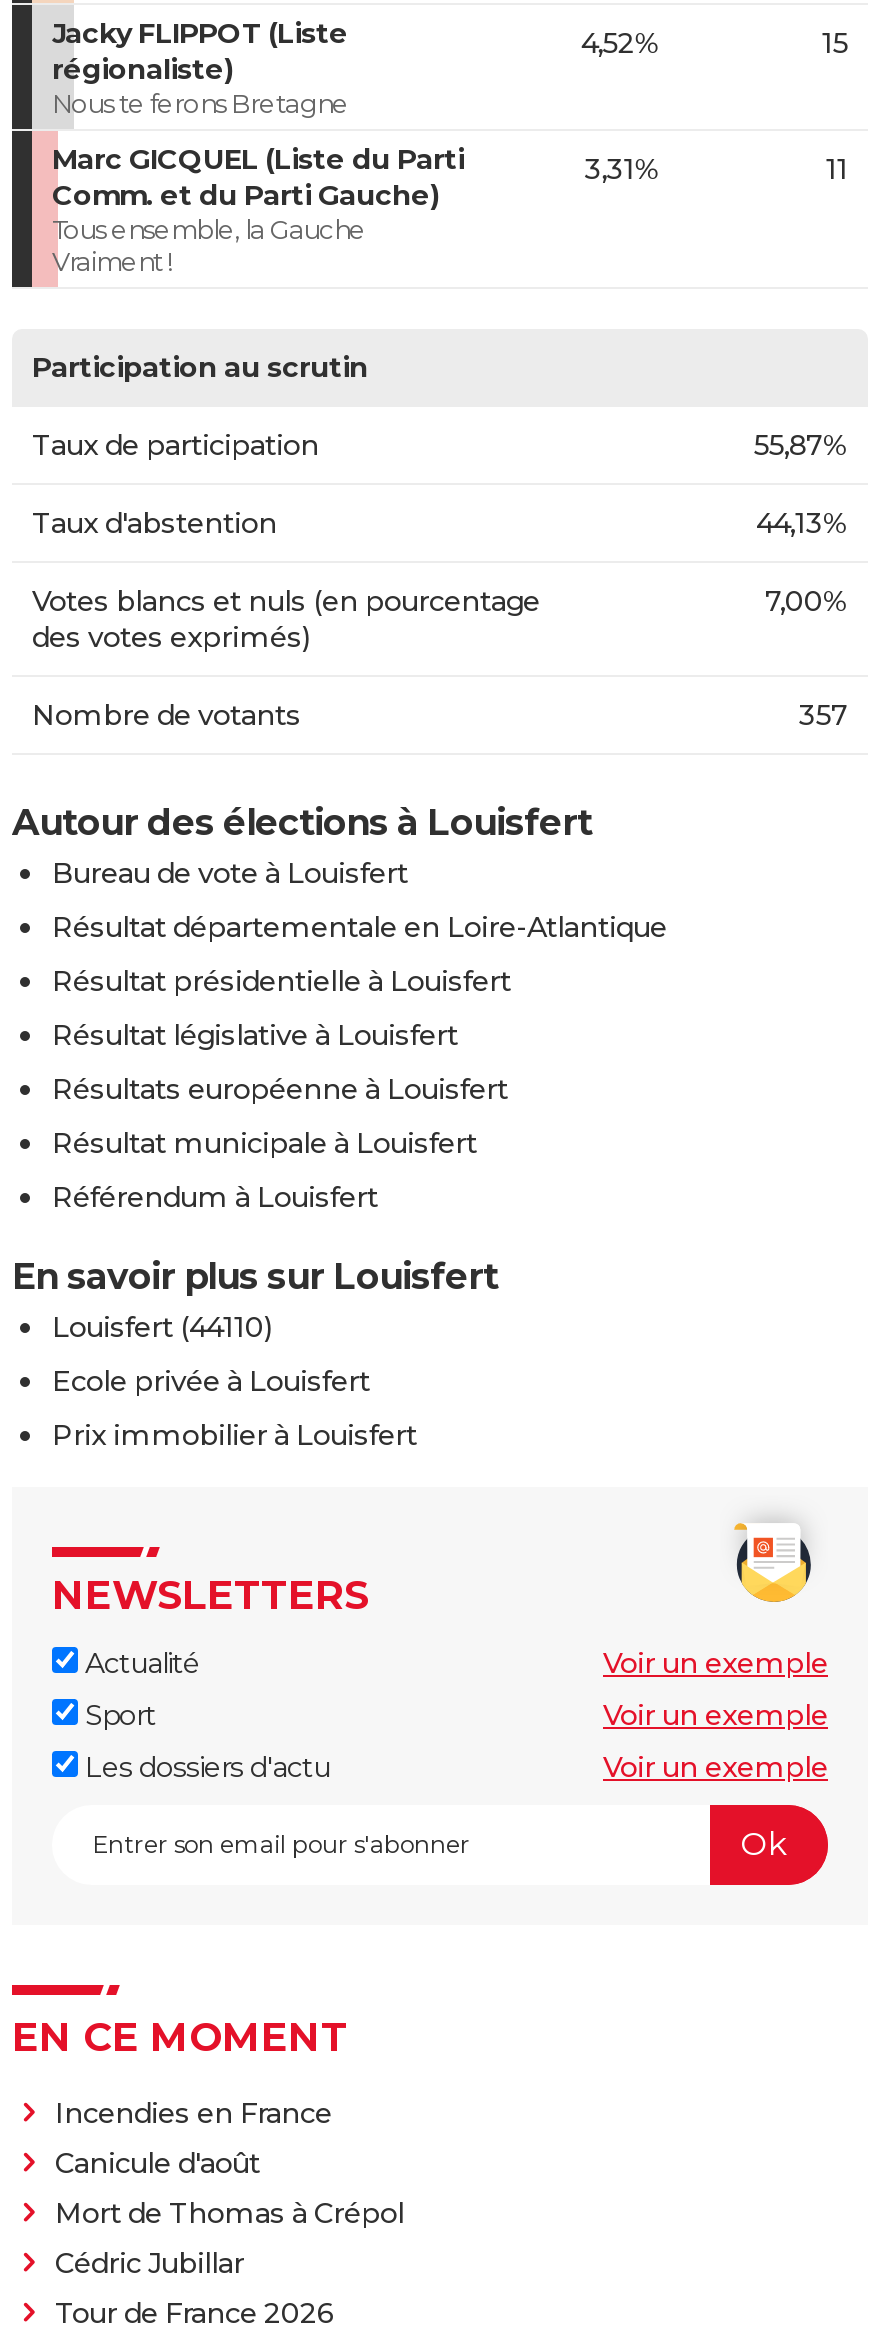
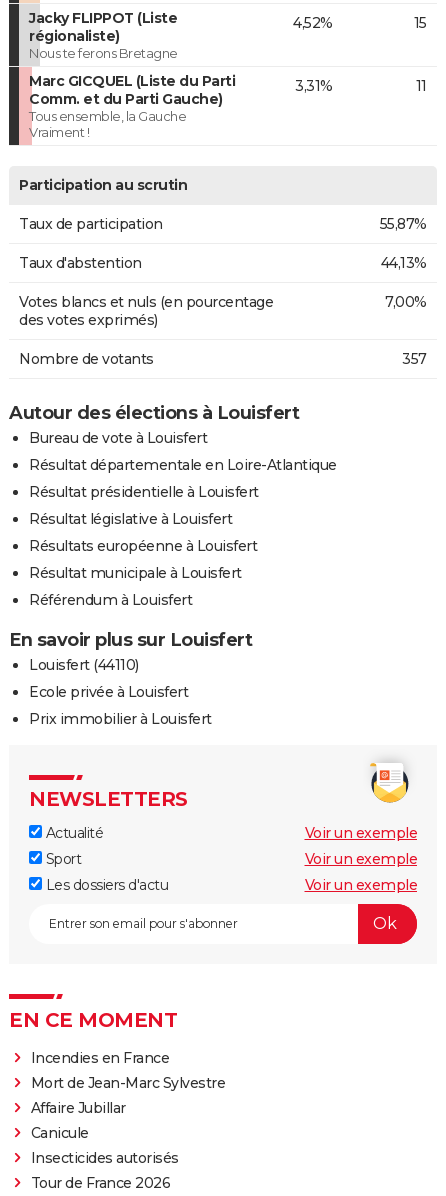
[55,2144,404,2280] Canicule d'août | Mort de Thomas à Crépol | Cédric Jubillar -> [30,1073,225,1166] Mort de Jean-Marc Sylvestre | Affaire Jubillar | Canicule | Insecticides autorisés

